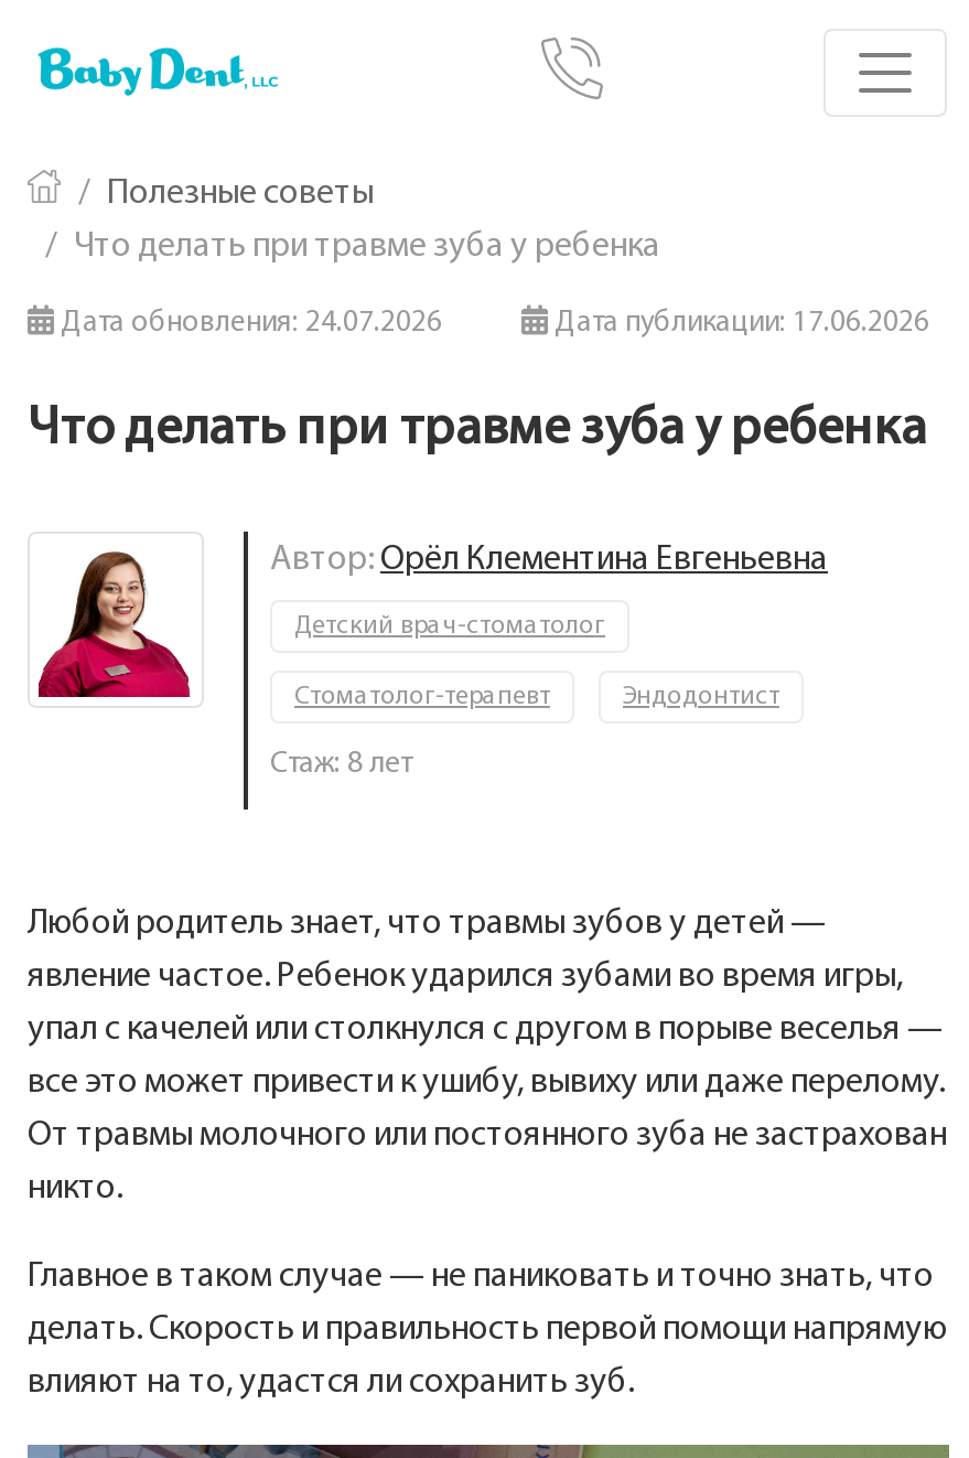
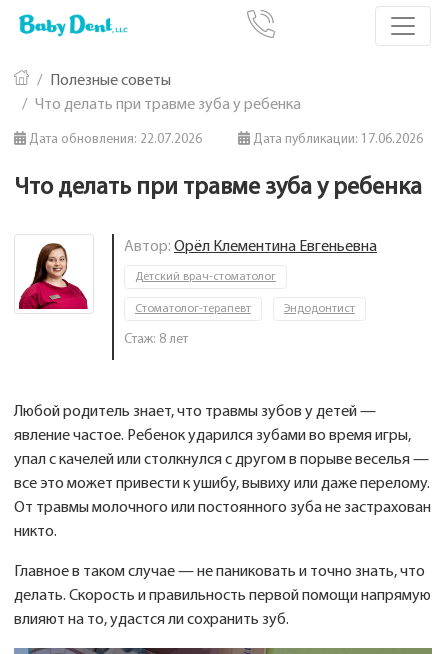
[54,309,442,338] Дата обновления: 24.07.2026 -> [26,133,202,146] Дата обновления: 22.07.2026

